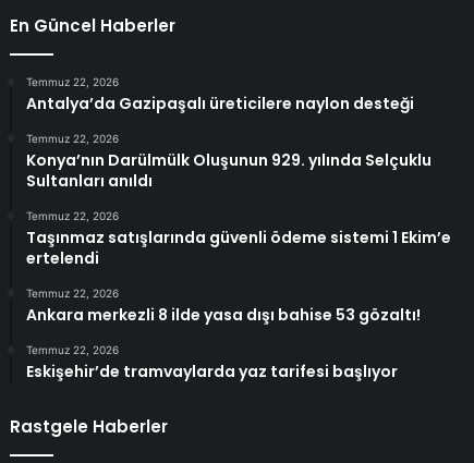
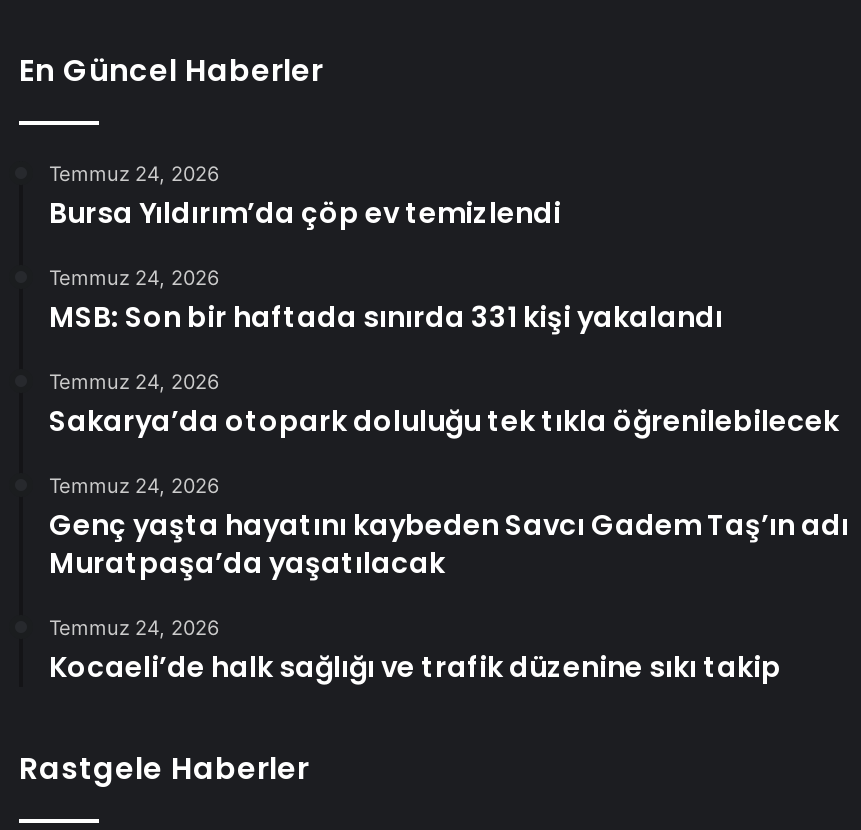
[26,75,414,114] Temmuz 22, 2026 | Antalya’da Gazipaşalı üreticilere naylon desteği -> [49,161,561,233] Temmuz 24, 2026 | Bursa Yıldırım’da çöp ev temizlendi
[26,132,432,192] Temmuz 22, 2026 | Konya’nın Darülmülk Oluşunun 929. yılında Selçuklu | Sultanları anıldı -> [49,265,723,337] Temmuz 24, 2026 | MSB: Son bir haftada sınırda 331 kişi yakalandı
[26,209,451,269] Temmuz 22, 2026 | Taşınmaz satışlarında güvenli ödeme sistemi 1 Ekim’e | ertelendi -> [49,369,839,441] Temmuz 24, 2026 | Sakarya’da otopark doluluğu tek tıkla öğrenilebilecek
[26,287,421,326] Temmuz 22, 2026 | Ankara merkezli 8 ilde yasa dışı bahise 53 gözaltı! -> [49,473,849,583] Temmuz 24, 2026 | Genç yaşta hayatını kaybeden Savcı Gadem Taş’ın adı | Muratpaşa’da yaşatılacak
[26,343,398,382] Temmuz 22, 2026 | Eskişehir’de tramvaylarda yaz tarifesi başlıyor -> [49,615,781,687] Temmuz 24, 2026 | Kocaeli’de halk sağlığı ve trafik düzenine sıkı takip

